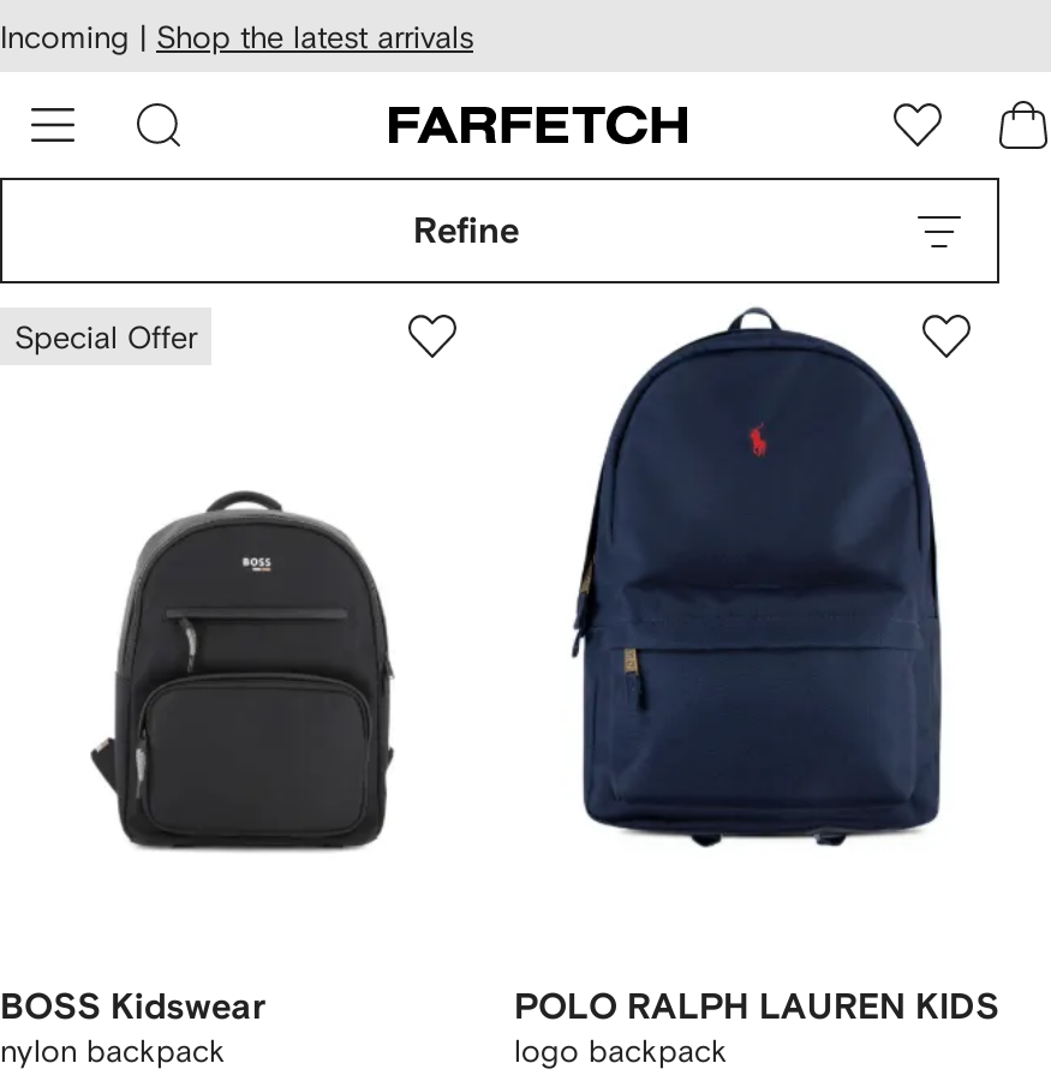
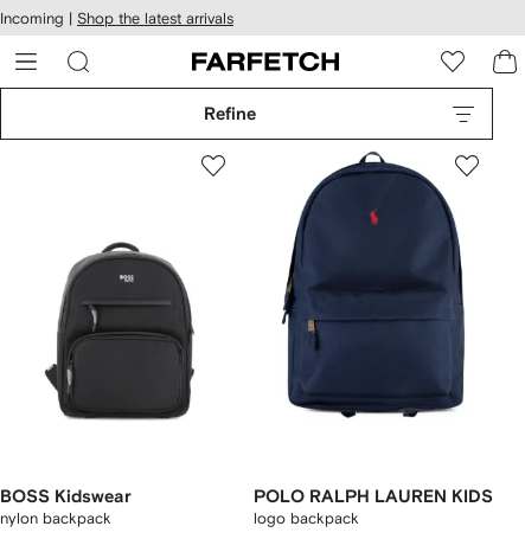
[14,322,197,353] Special Offer -> none

